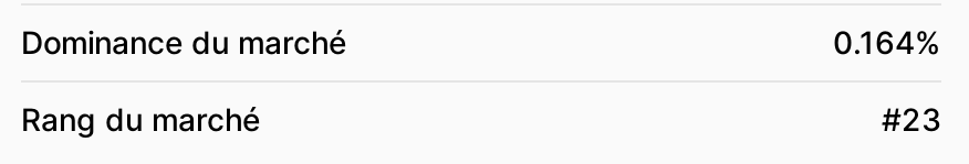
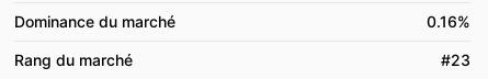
[833,23,941,61] 0.164% -> [427,12,470,31] 0.16%

